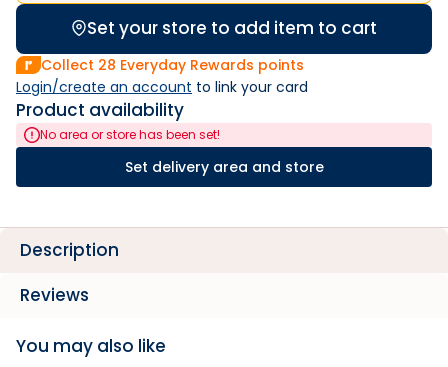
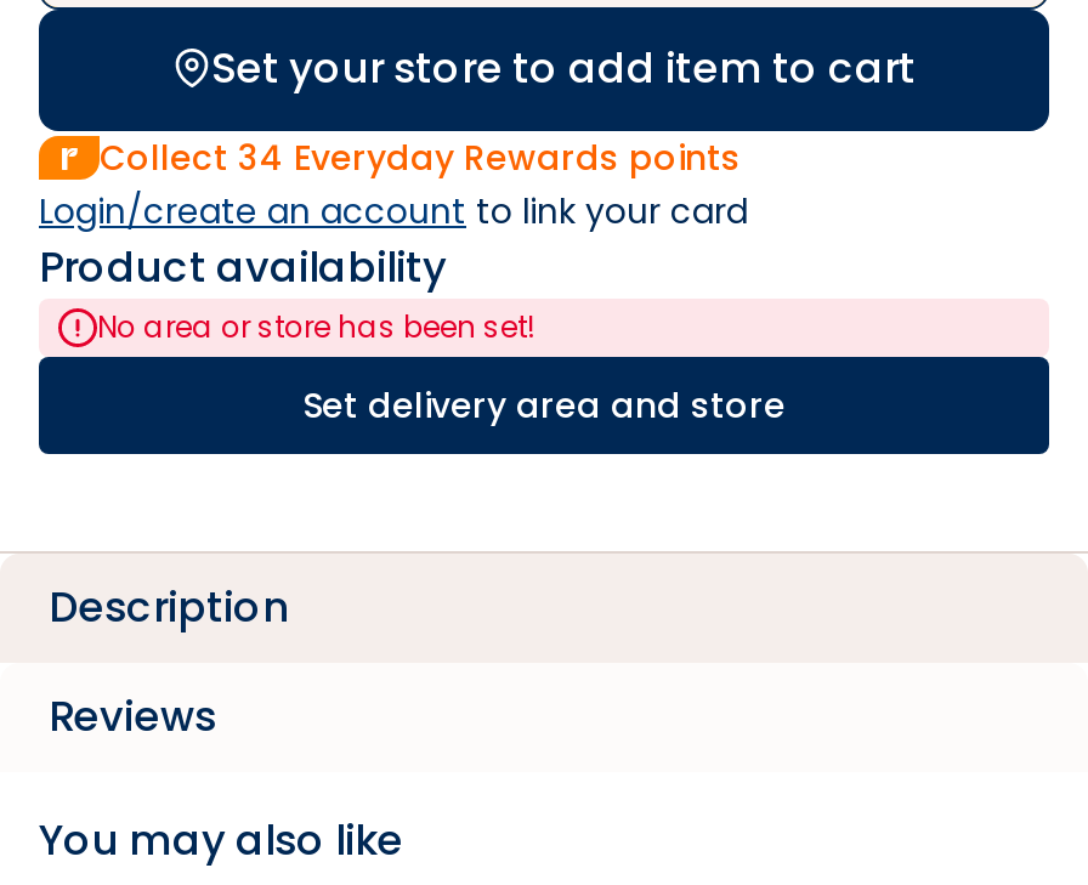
[41,55,304,75] Collect 28 Everyday Rewards points -> [100,134,741,182] Collect 34 Everyday Rewards points

